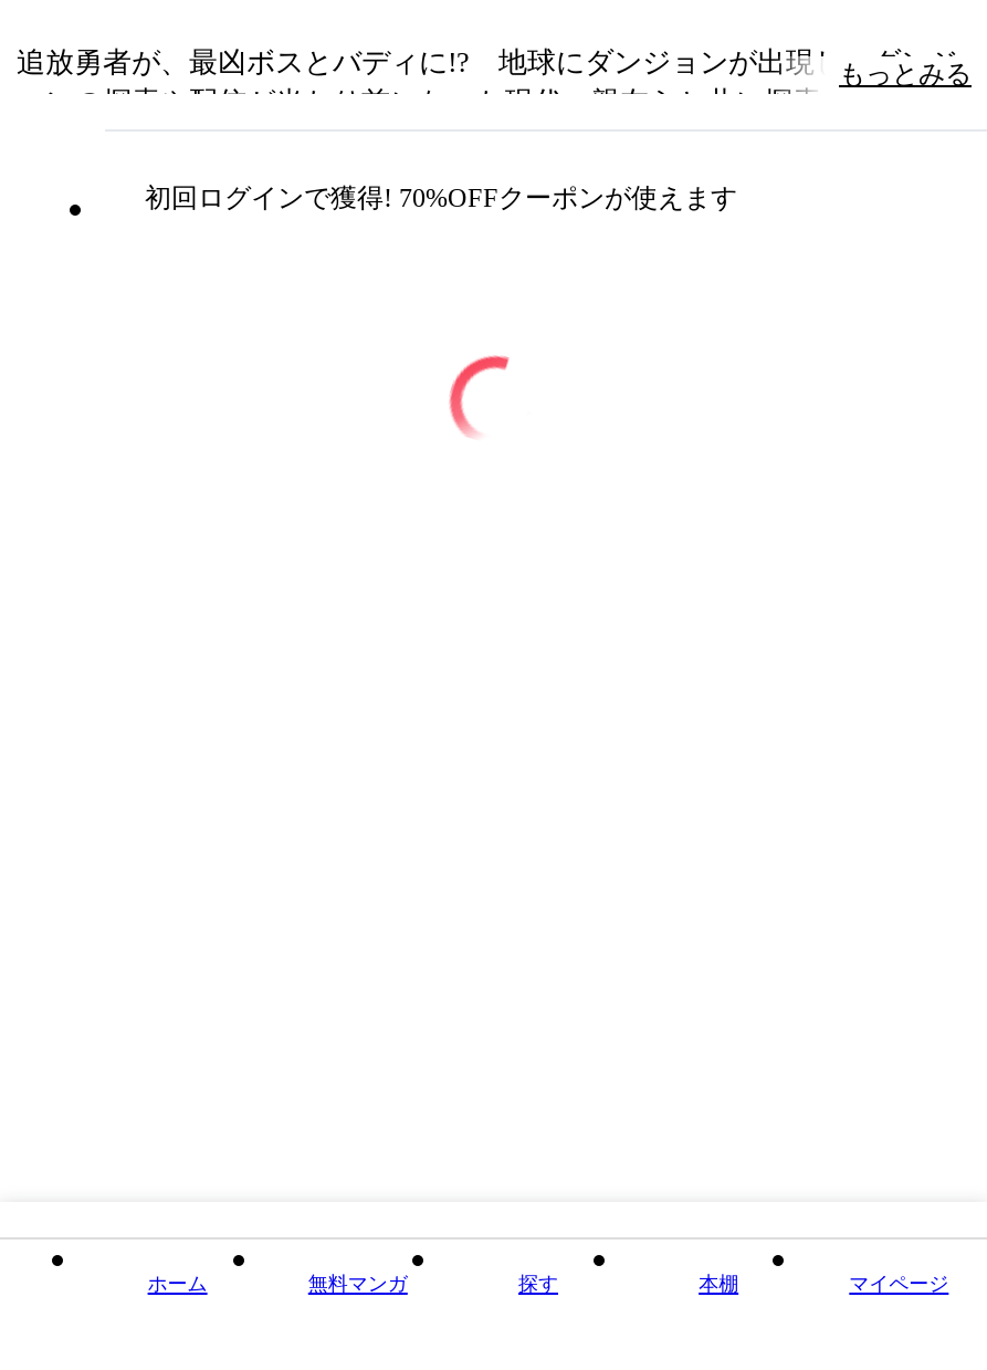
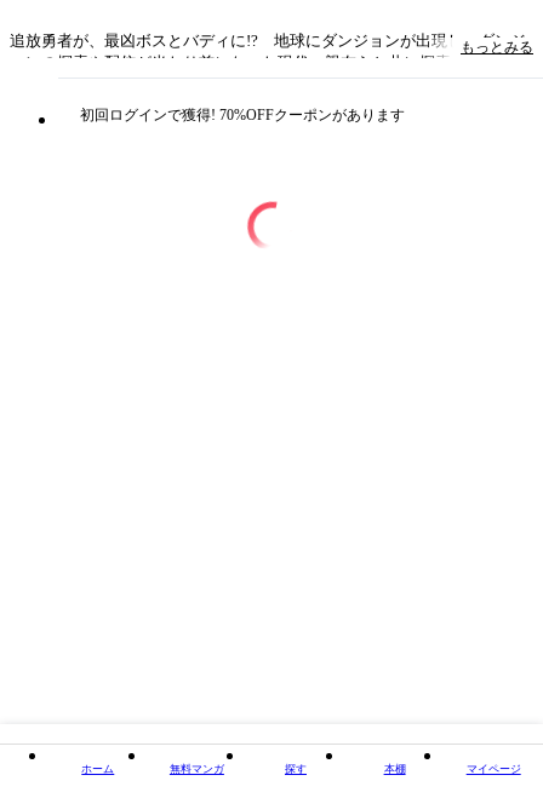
[145,182,737,213] 初回ログインで獲得! 70%OFFクーポンが使えます -> [80,106,405,123] 初回ログインで獲得! 70%OFFクーポンがあります

